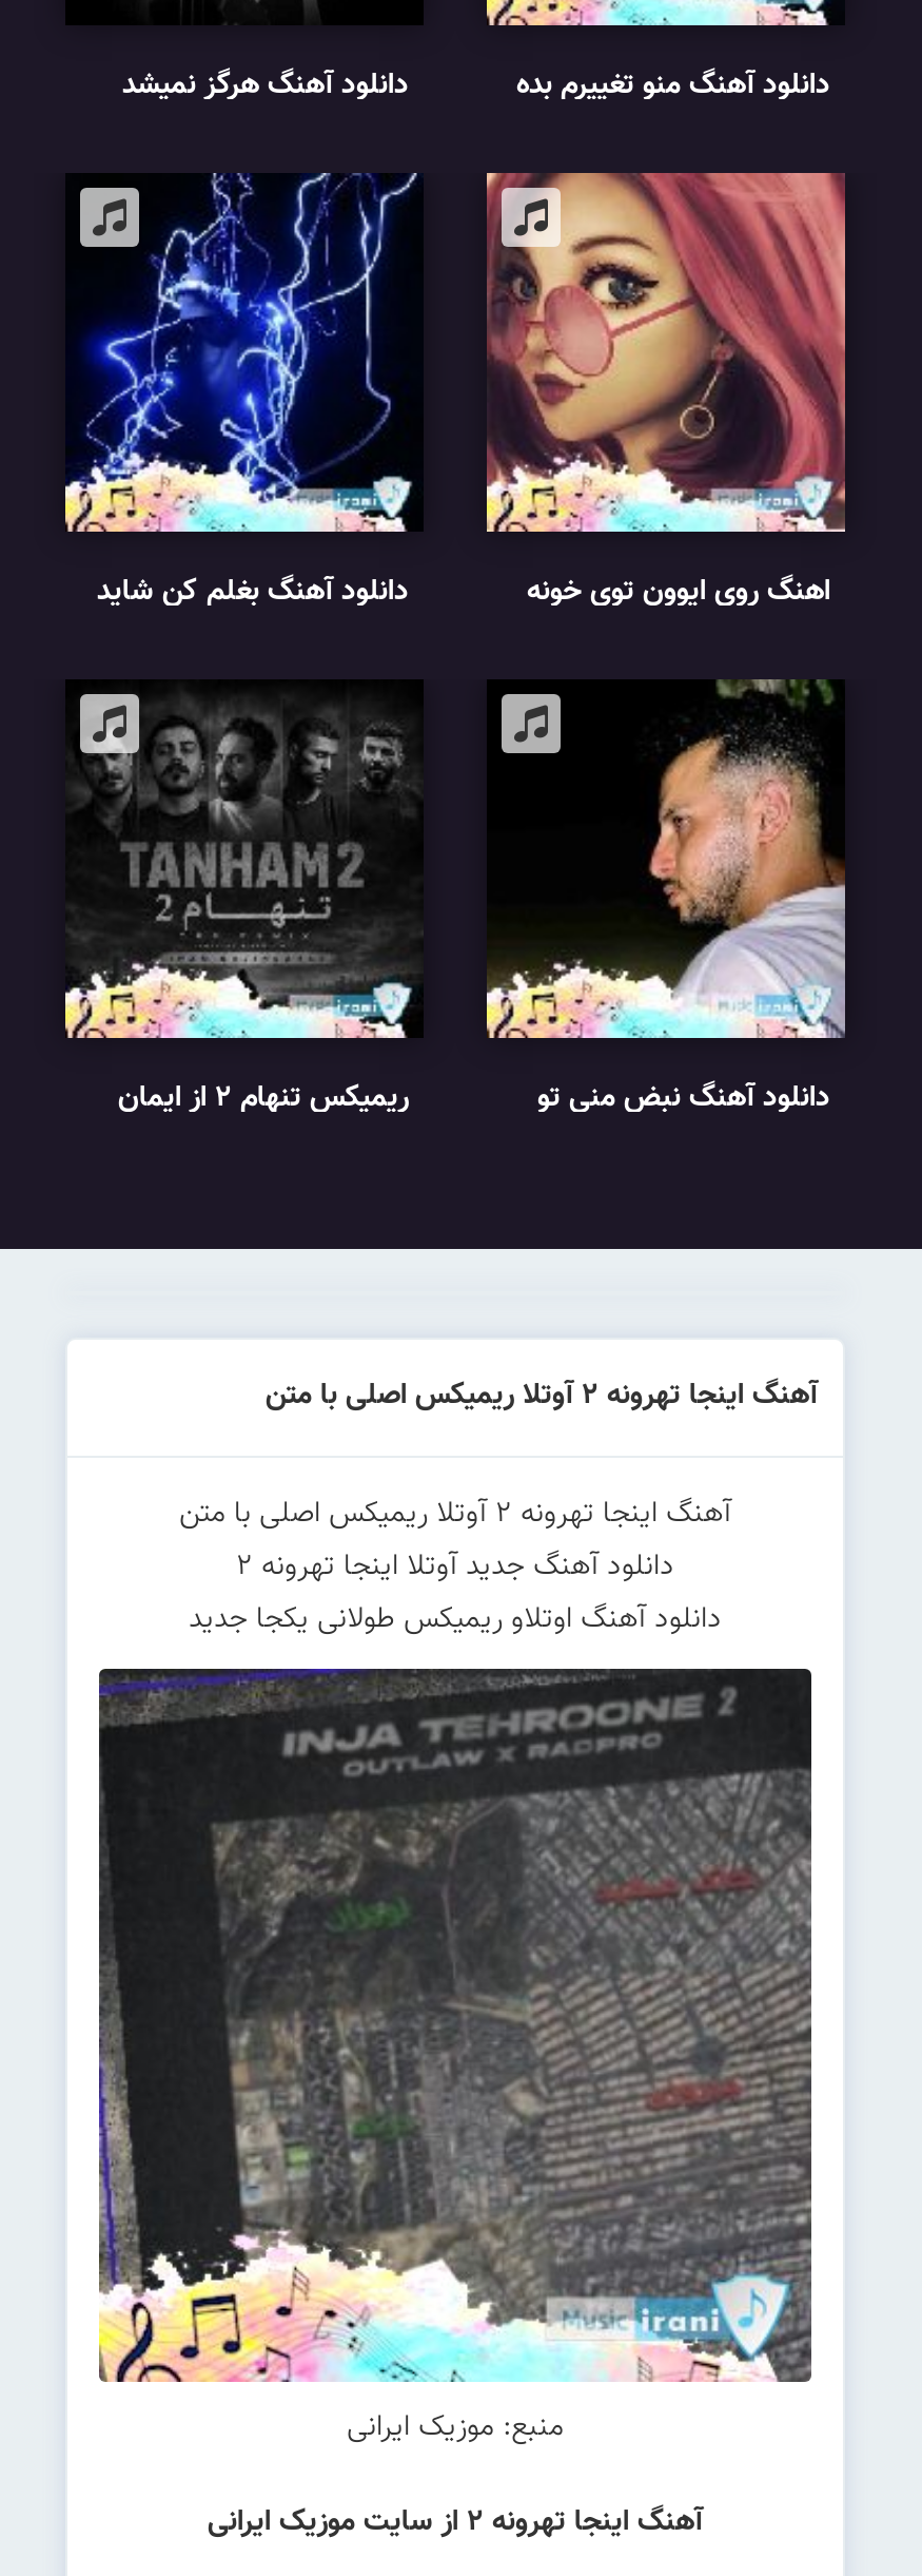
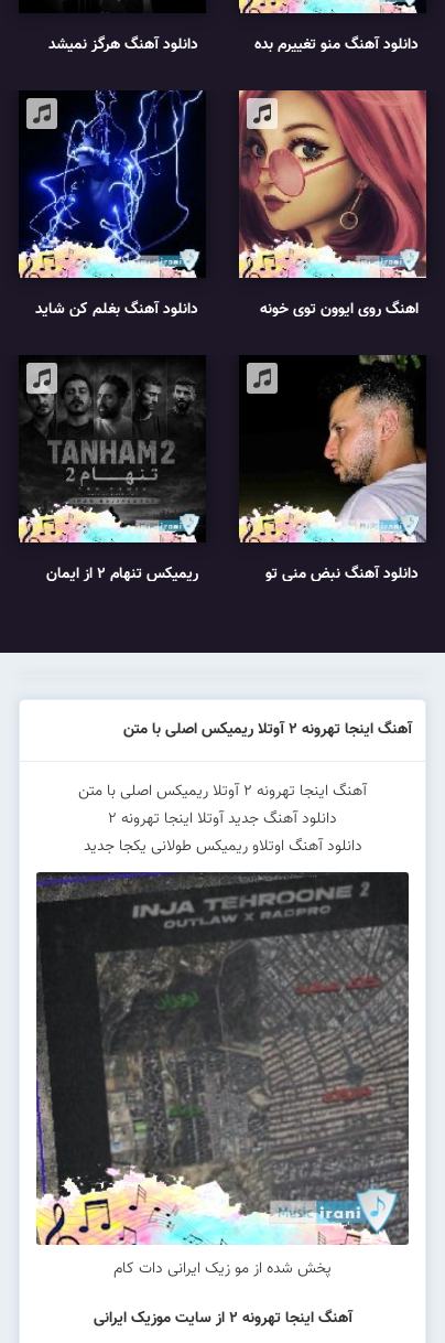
[347,2405,564,2452] منبع: موزیک ایرانی -> [113,1257,332,1281] پخش شده از مو زیک ایرانی دات کام

